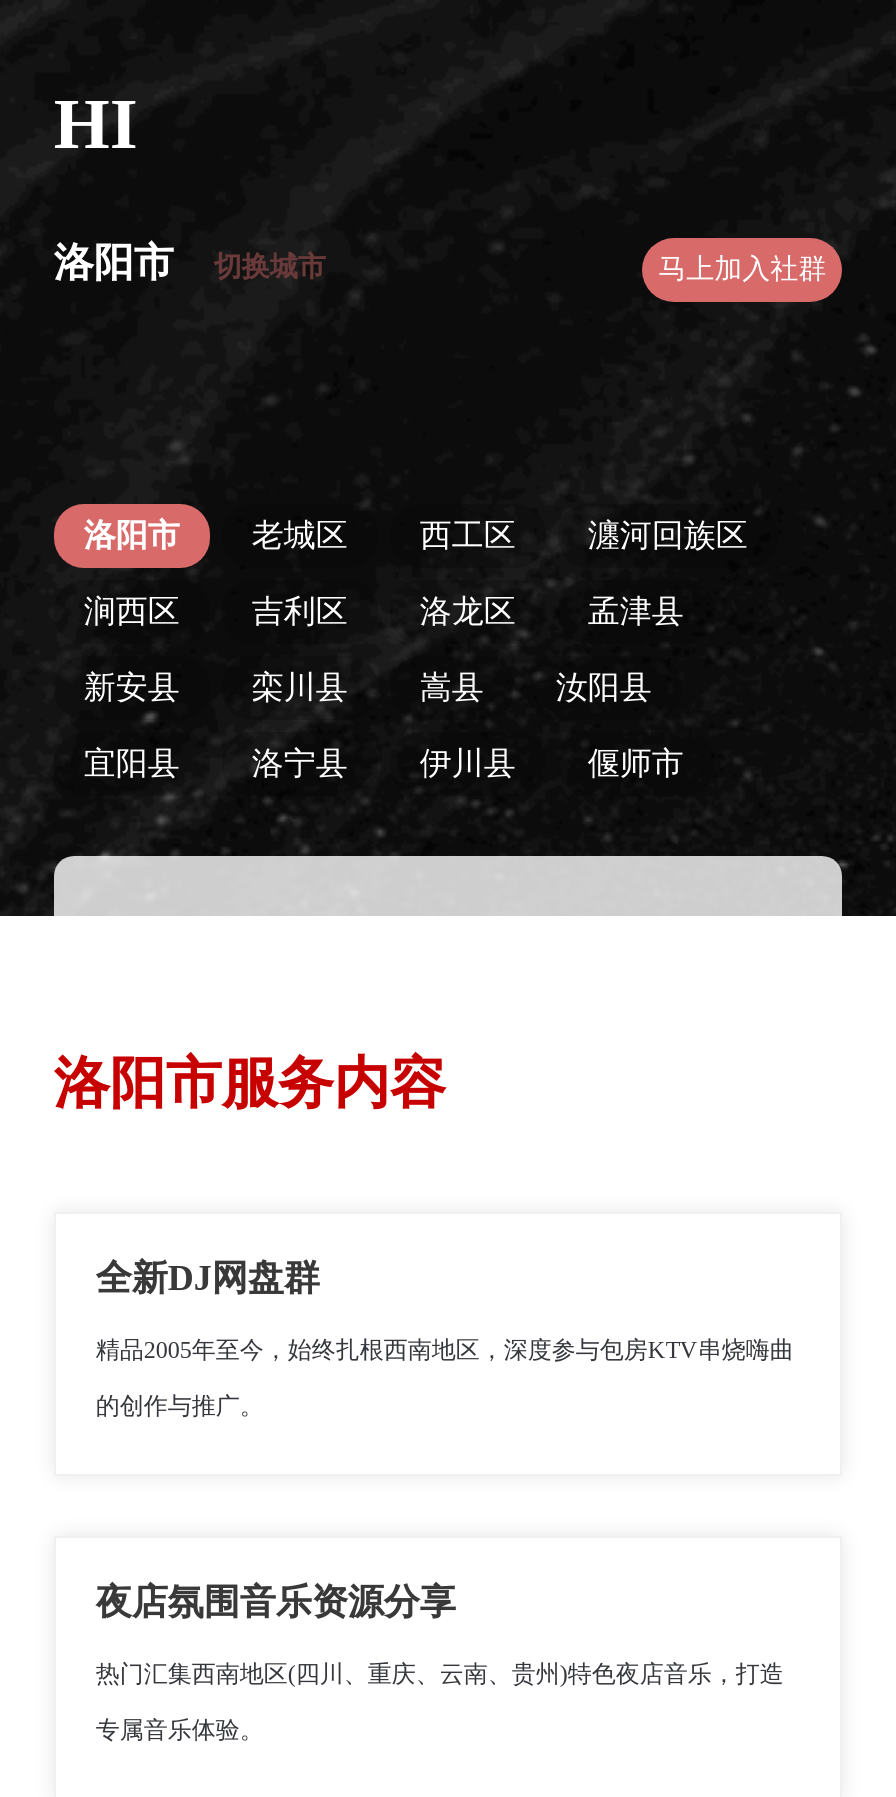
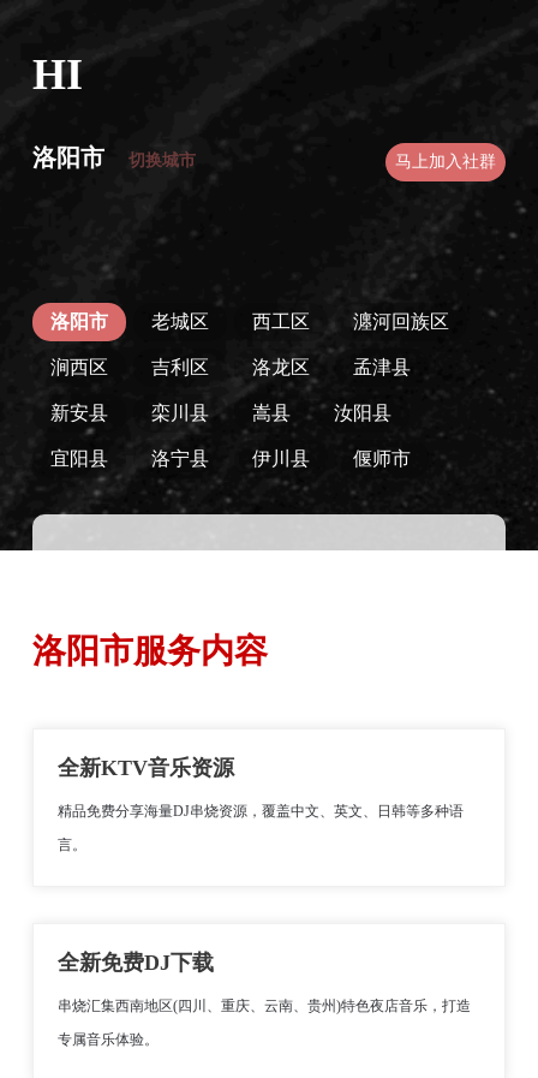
[96,1258,320,1298] 全新DJ网盘群 -> [58,756,234,780] 全新KTV音乐资源
[96,1336,794,1364] 精品2005年至今，始终扎根西南地区，深度参与包房KTV串烧嗨曲 -> [58,803,463,820] 精品免费分享海量DJ串烧资源，覆盖中文、英文、日韩等多种语
[96,1392,264,1420] 的创作与推广。 -> [58,836,86,853] 言。
[96,1582,456,1622] 夜店氛围音乐资源分享 -> [58,951,214,975] 全新免费DJ下载
[96,1660,784,1688] 热门汇集西南地区(四川、重庆、云南、贵州)特色夜店音乐，打造 -> [58,997,471,1014] 串烧汇集西南地区(四川、重庆、云南、贵州)特色夜店音乐，打造

